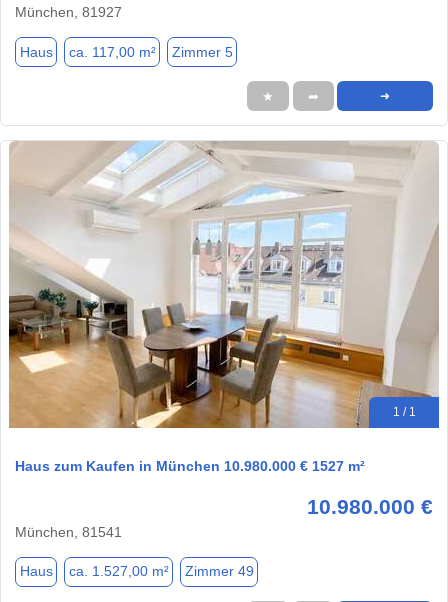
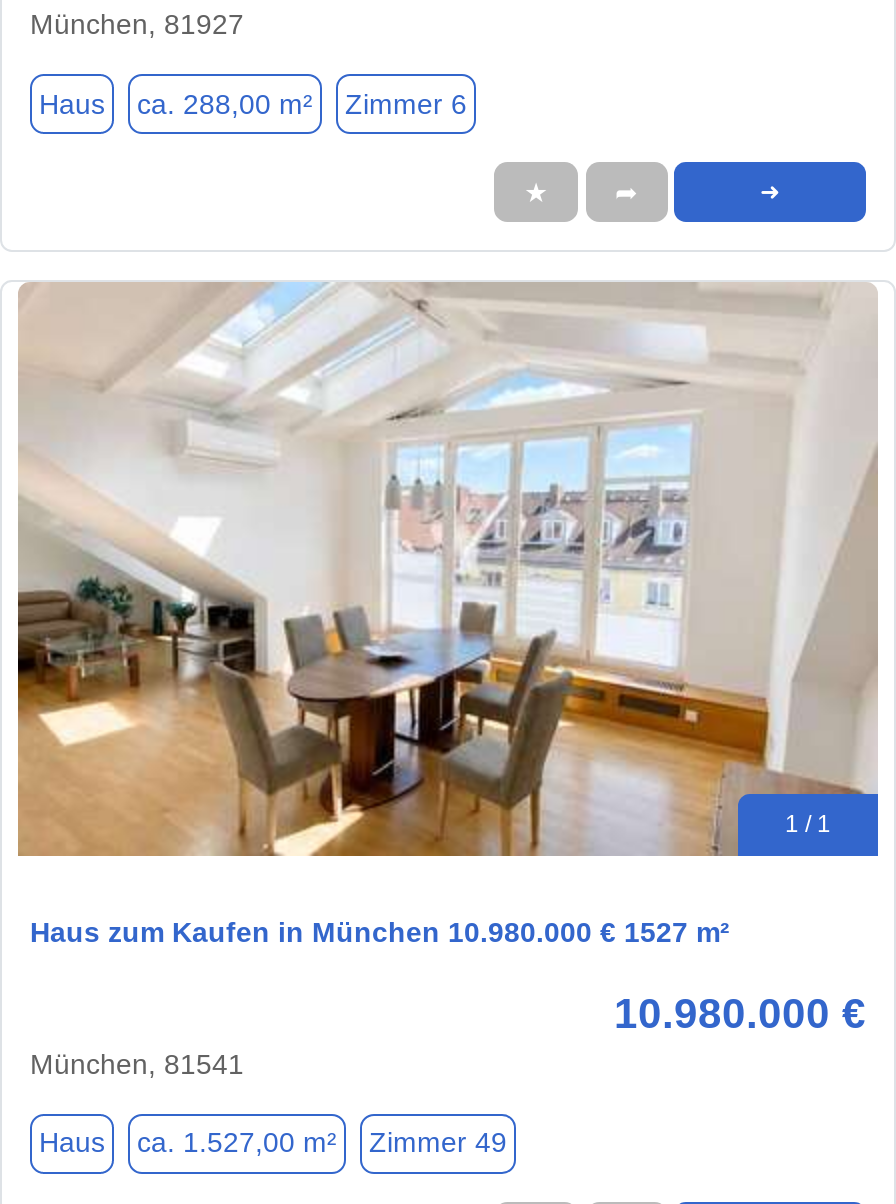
[68,44,155,60] ca. 117,00 m² -> [137,88,313,120] ca. 288,00 m²
[171,44,232,60] Zimmer 5 -> [345,88,467,120] Zimmer 6

